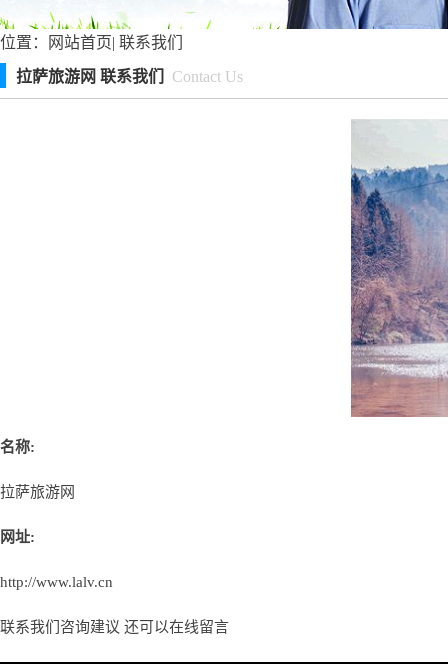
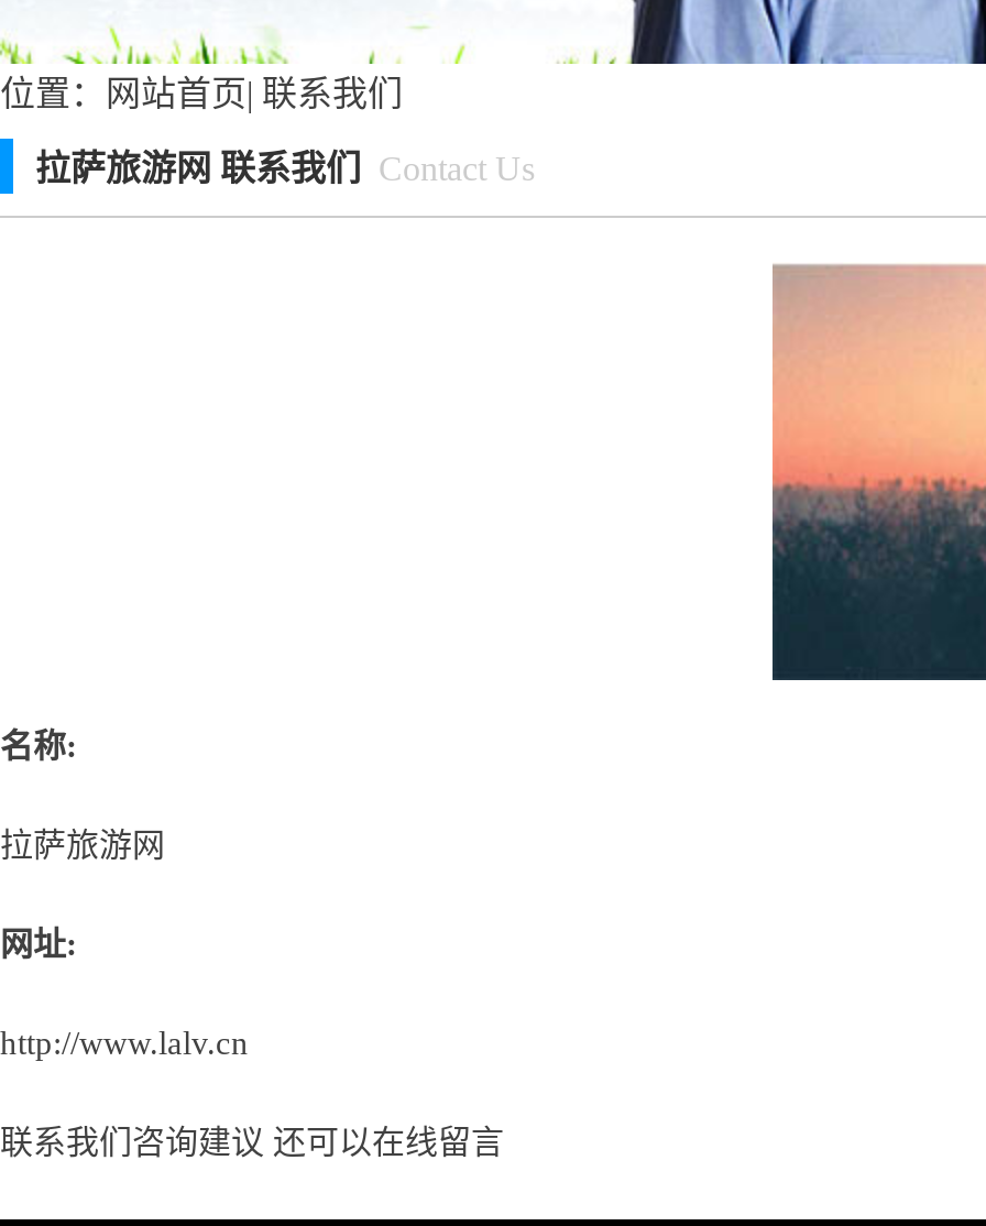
[350,121,445,418] [image] -> [770,264,979,682] [image]

